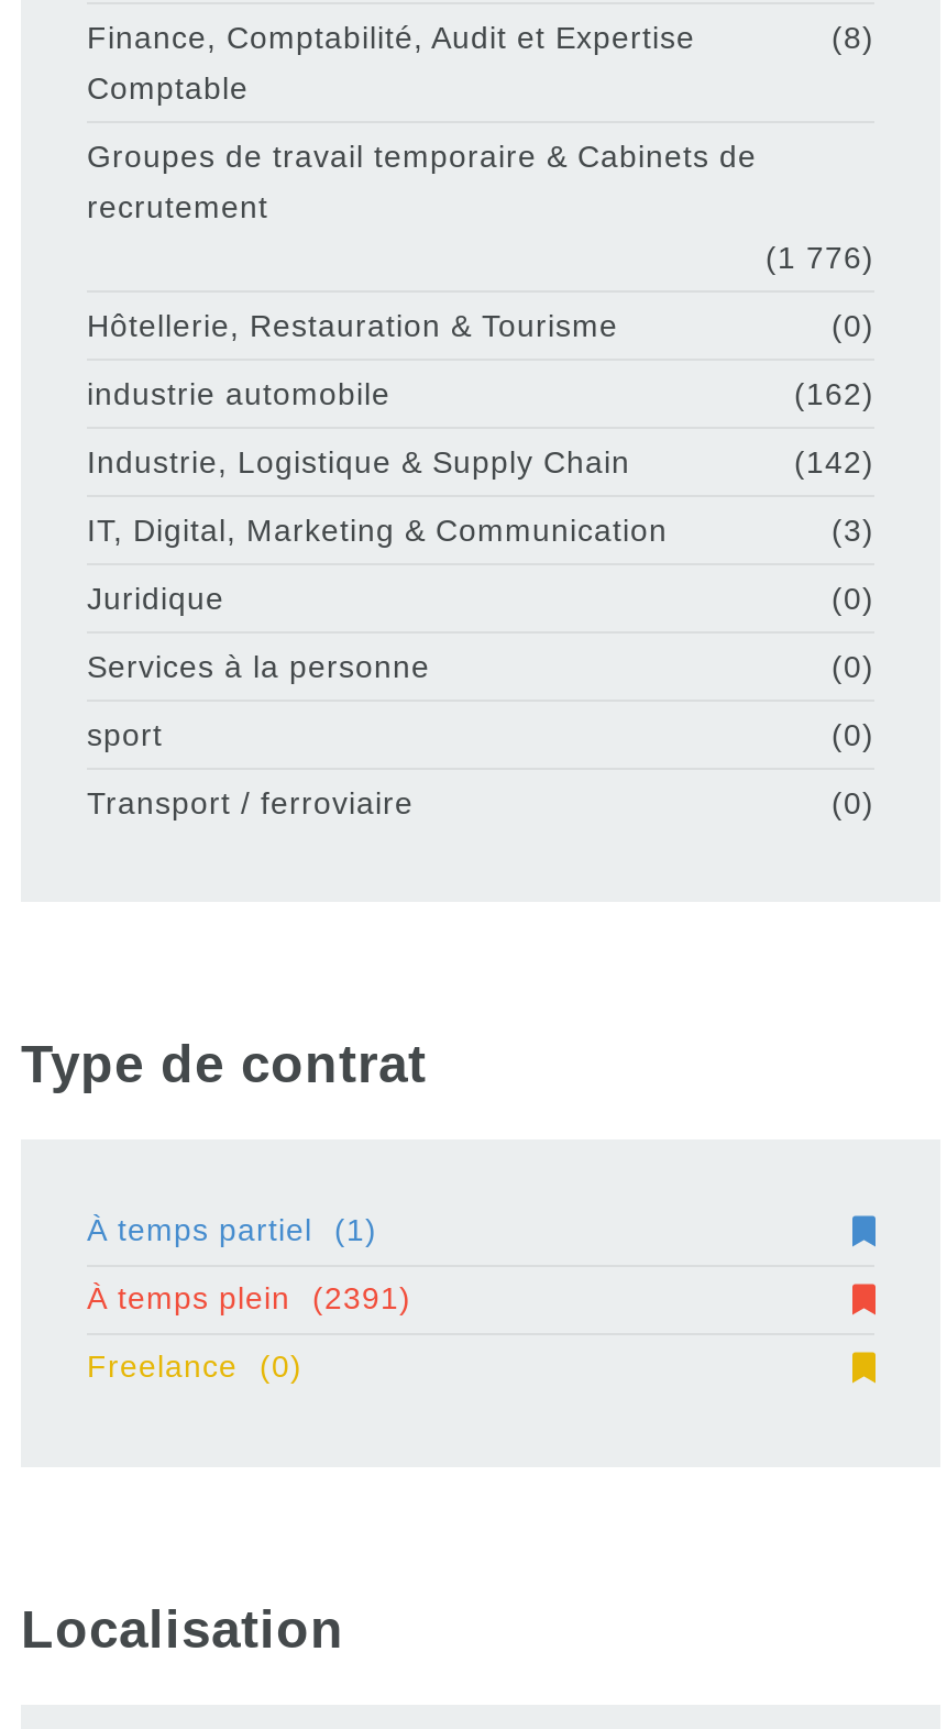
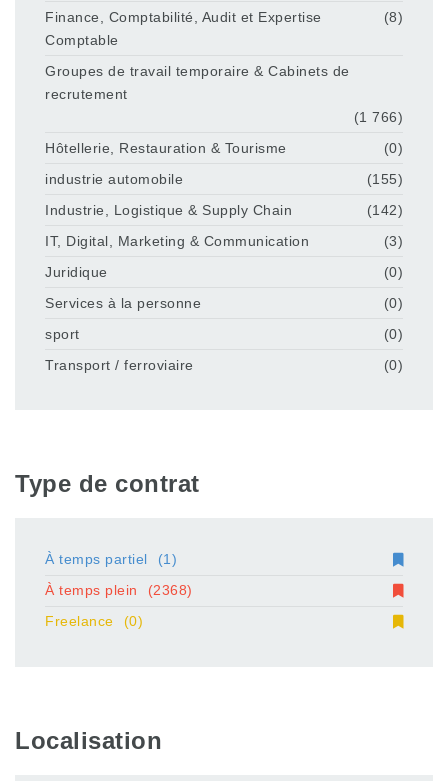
[766,239,874,274] (1 776) -> [353,108,403,124] (1 766)
[794,375,874,410] (162) -> [366,170,403,186] (155)
[87,1280,411,1315] À temps plein (2391) -> [45,582,192,598] À temps plein (2368)

